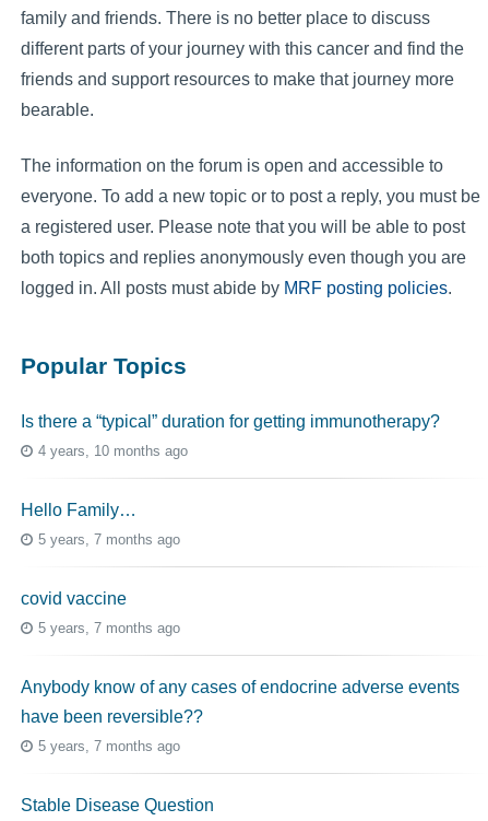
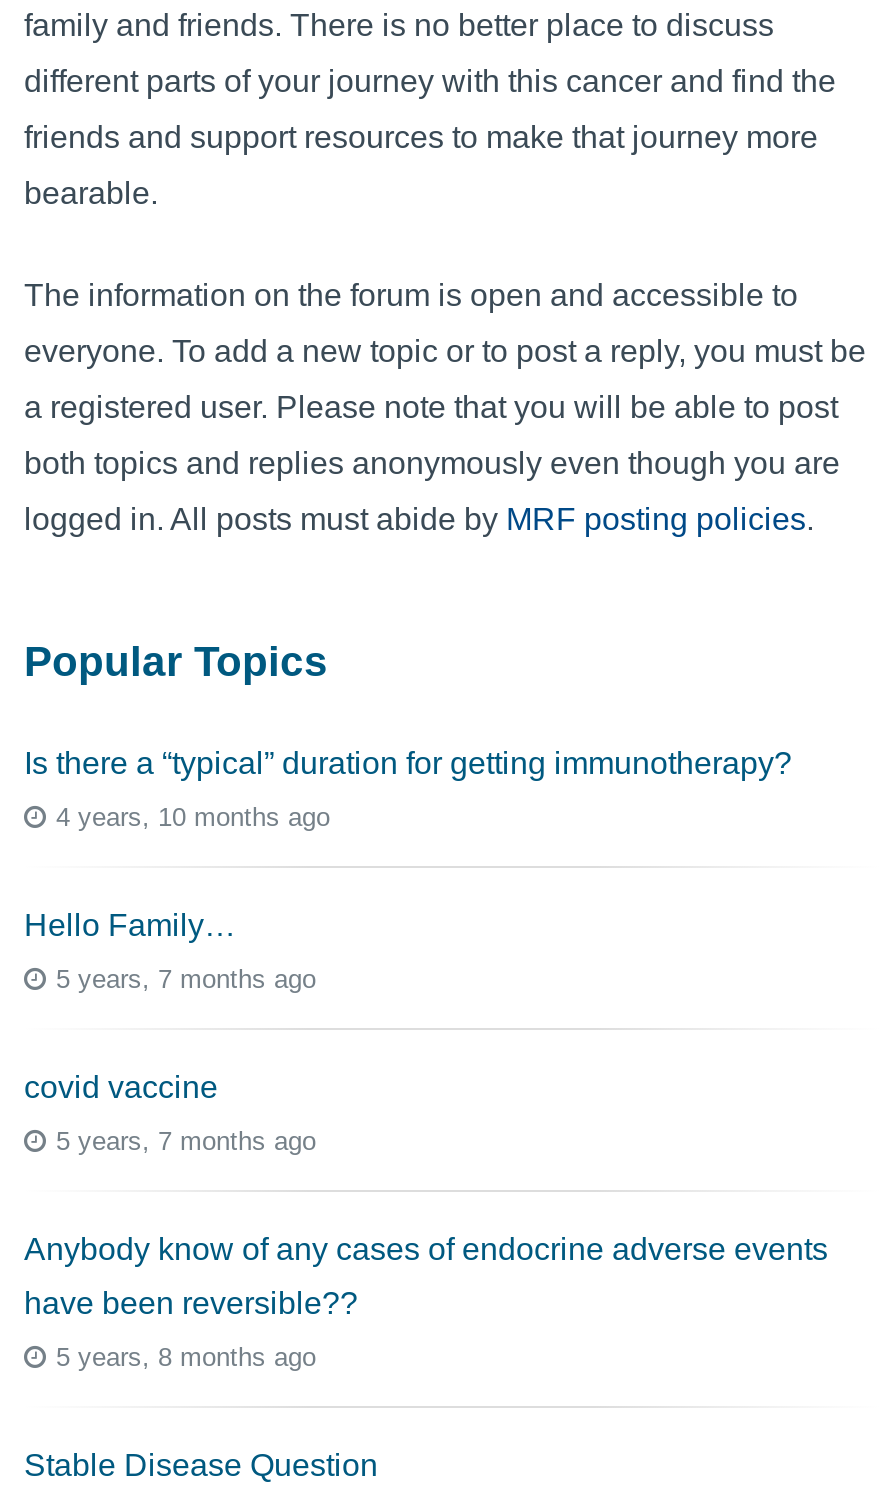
[38,738,180,754] 5 years, 7 months ago -> [56,1342,316,1372] 5 years, 8 months ago

